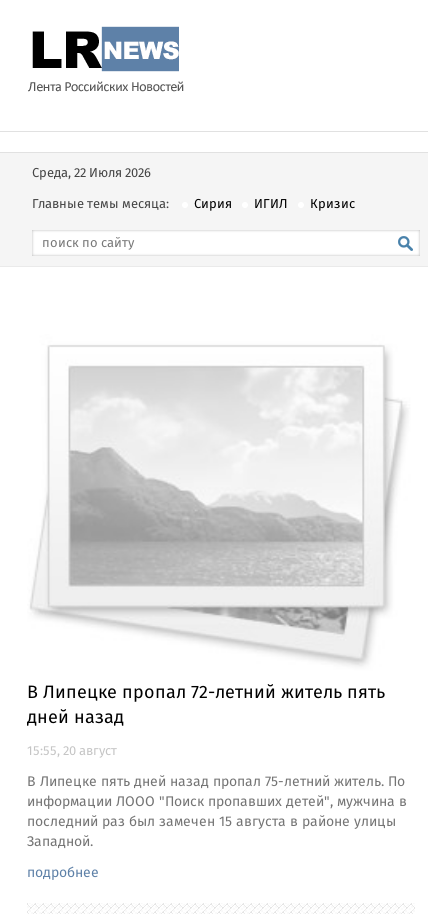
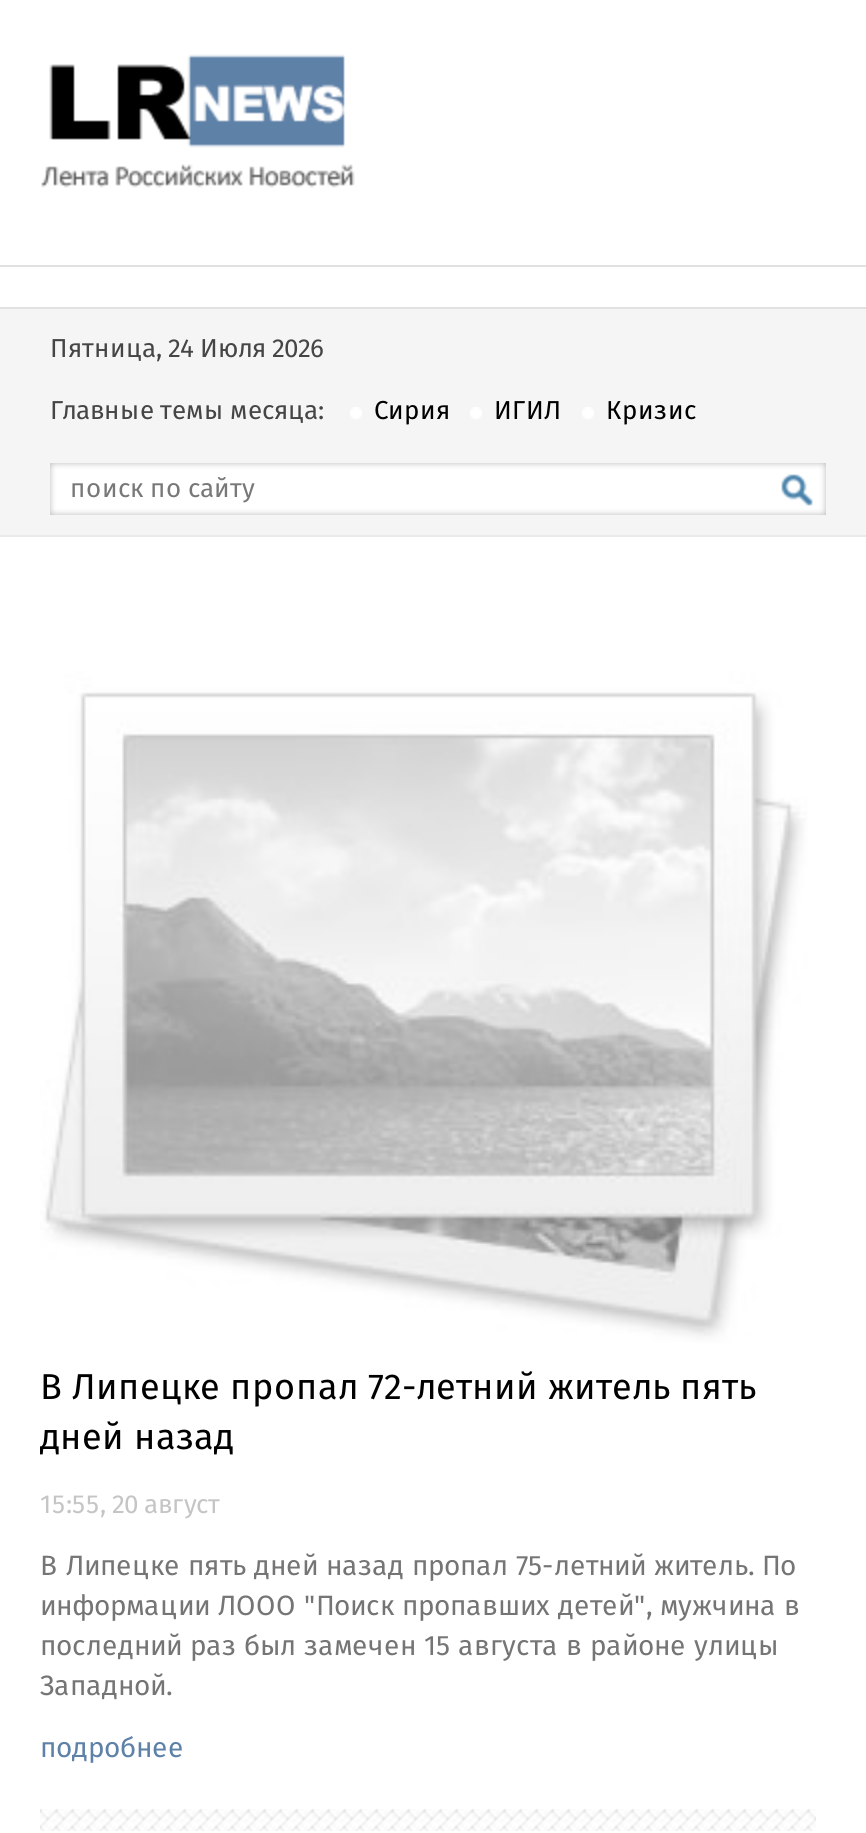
[32,163,151,184] Среда, 22 Июля 2026 -> [50,329,324,371] Пятница, 24 Июля 2026

